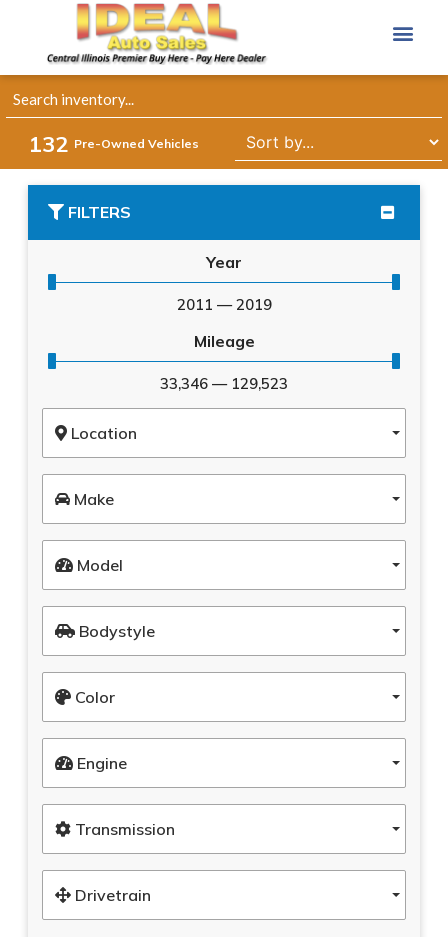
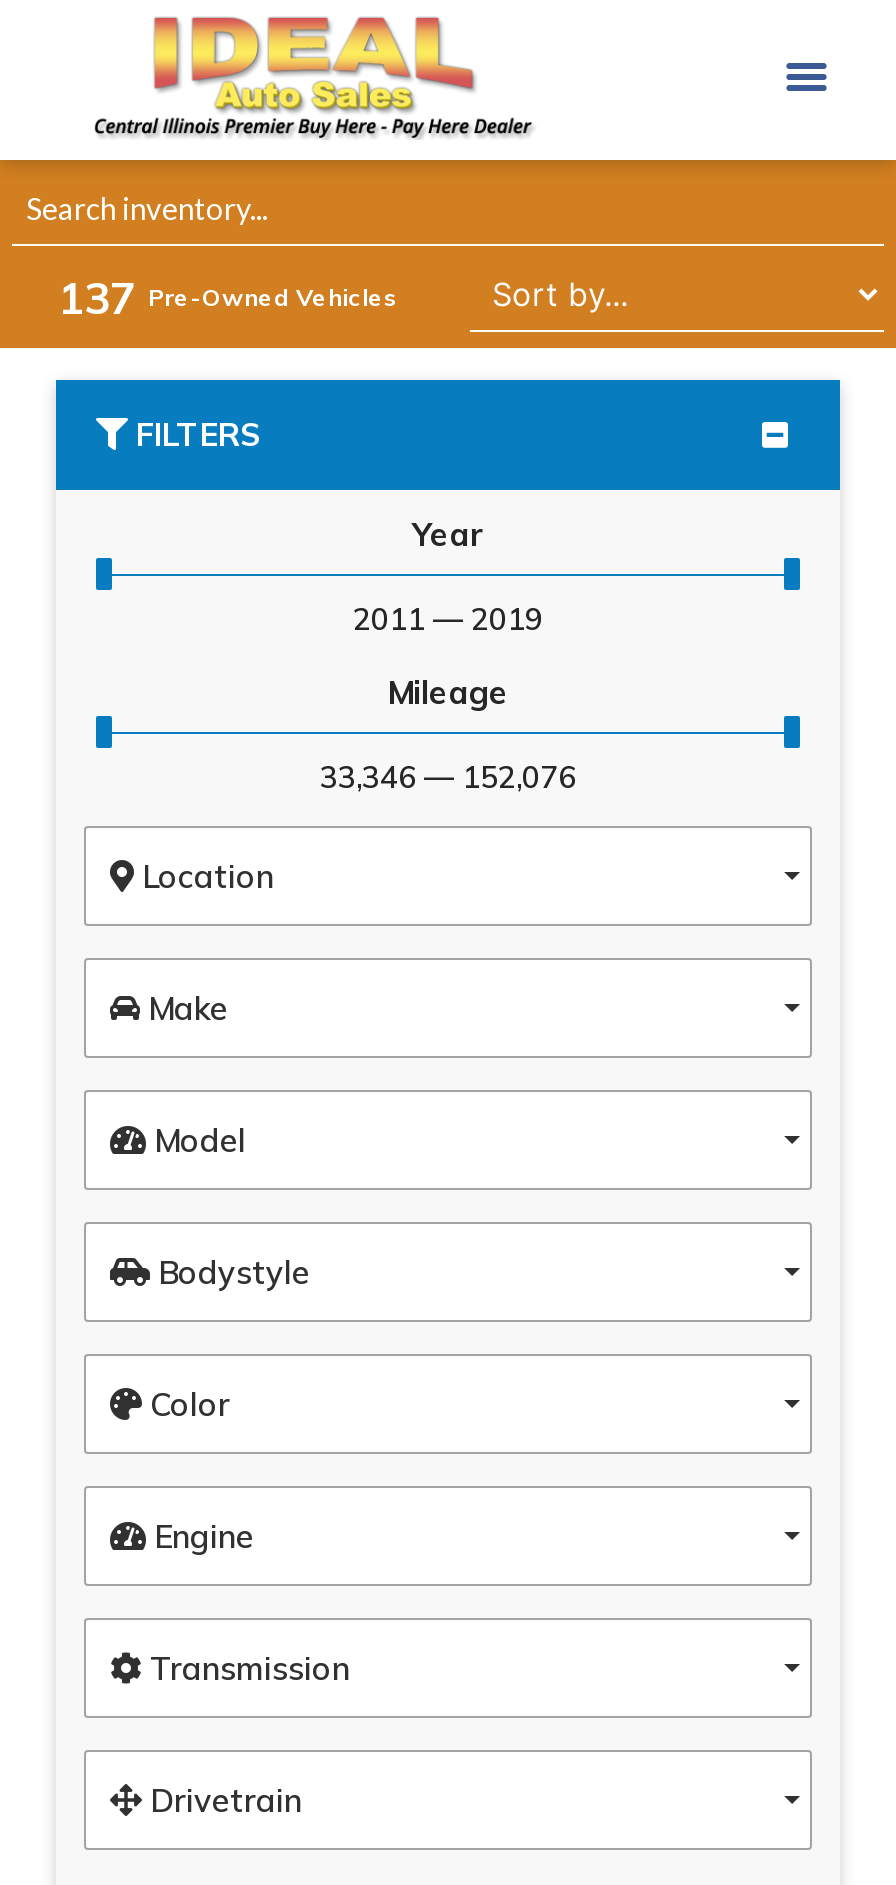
[29,130,199,158] 132 Pre-Owned Vehicles -> [58,271,398,327] 137 Pre-Owned Vehicles
[160,374,288,393] 33,346 — 129,523 -> [320,758,576,796] 33,346 — 152,076

